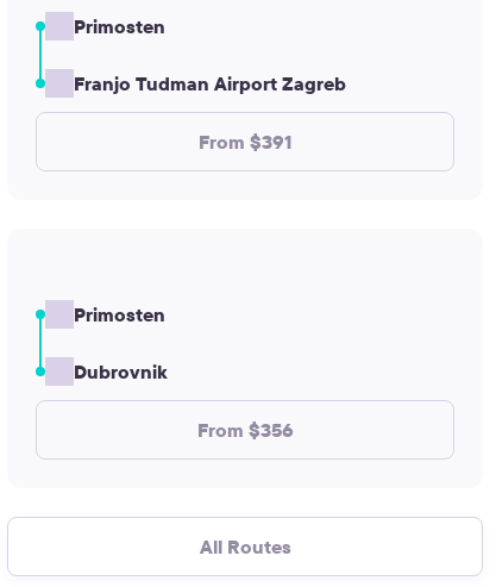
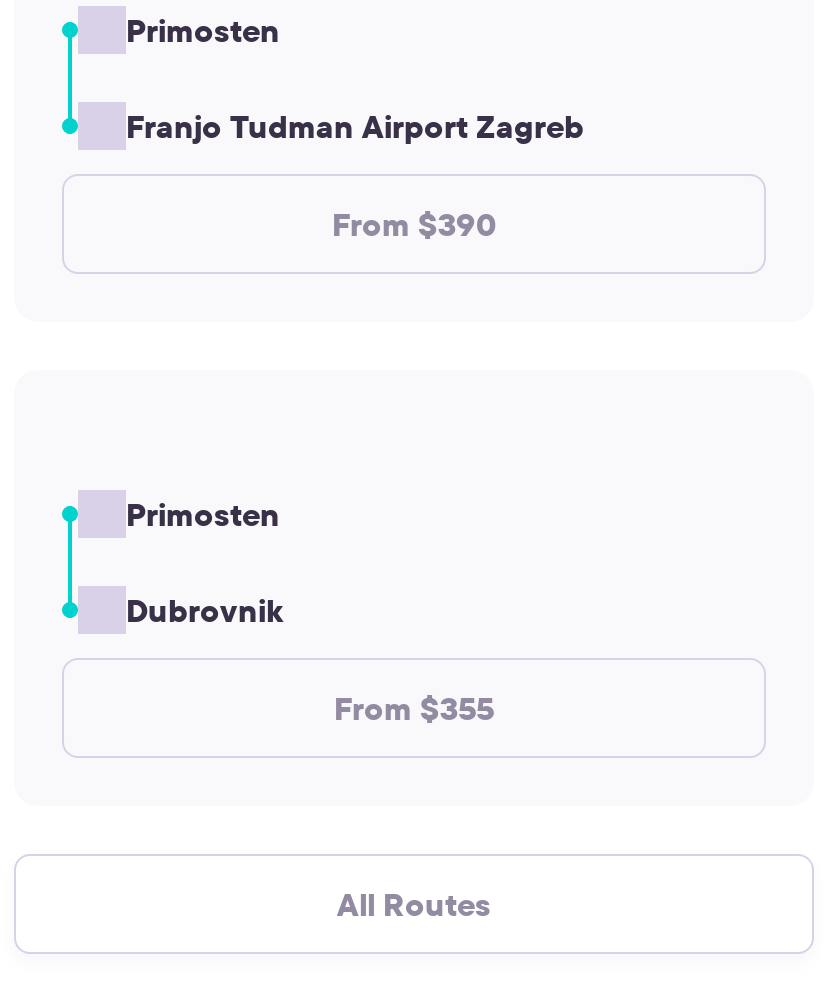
[199,130,291,154] From $391 -> [332,204,496,244] From $390
[197,418,293,442] From $356 -> [334,688,494,728] From $355

